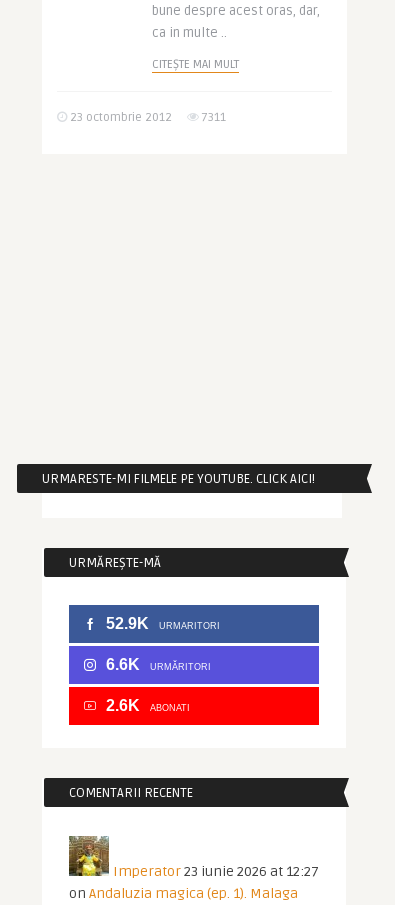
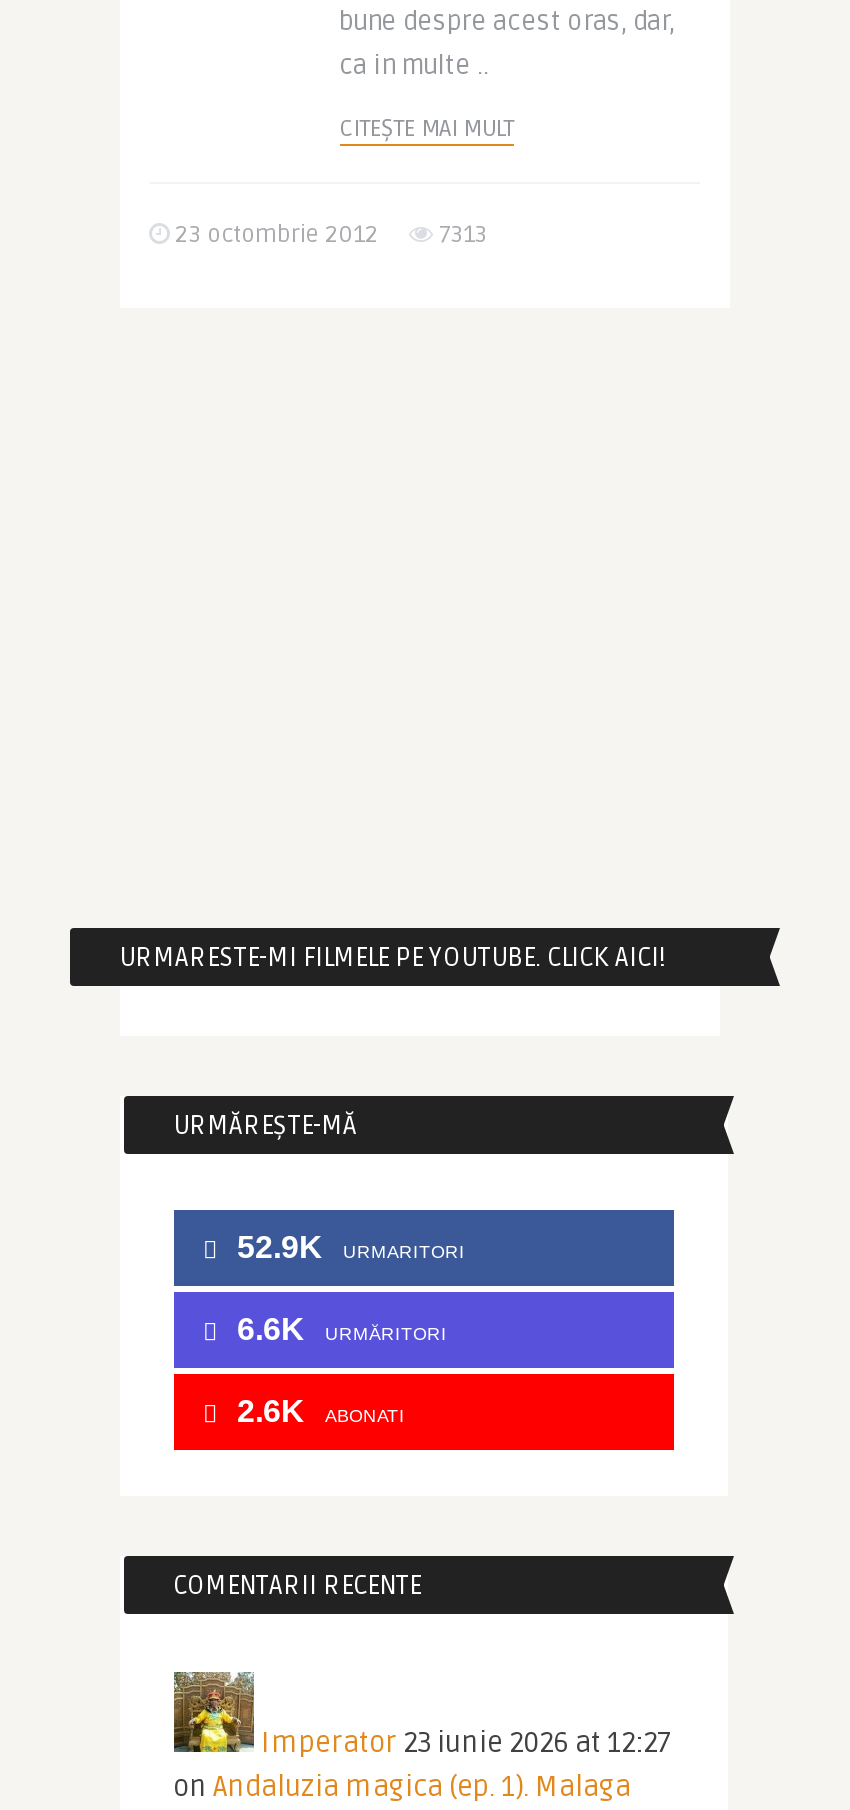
[66,110,225,125] 23 octombrie 2012 7311 -> [169,220,487,250] 23 octombrie 2012 7313

